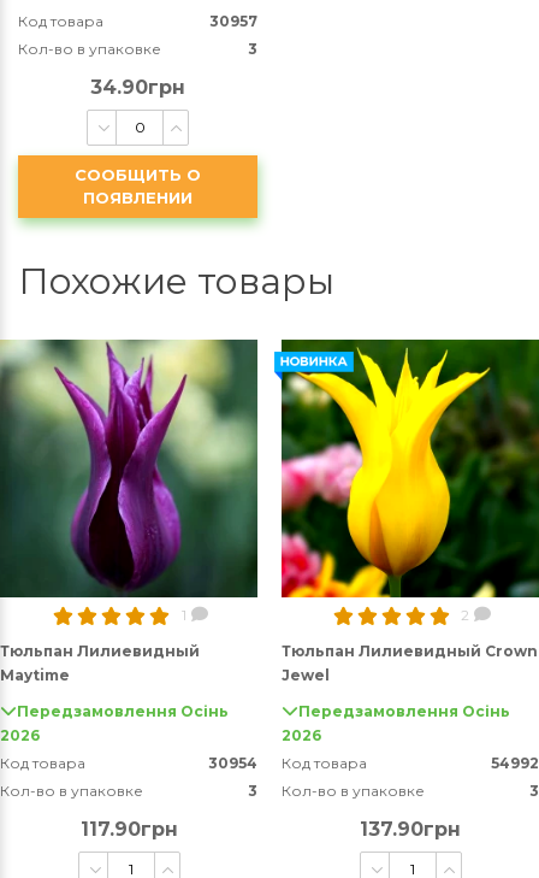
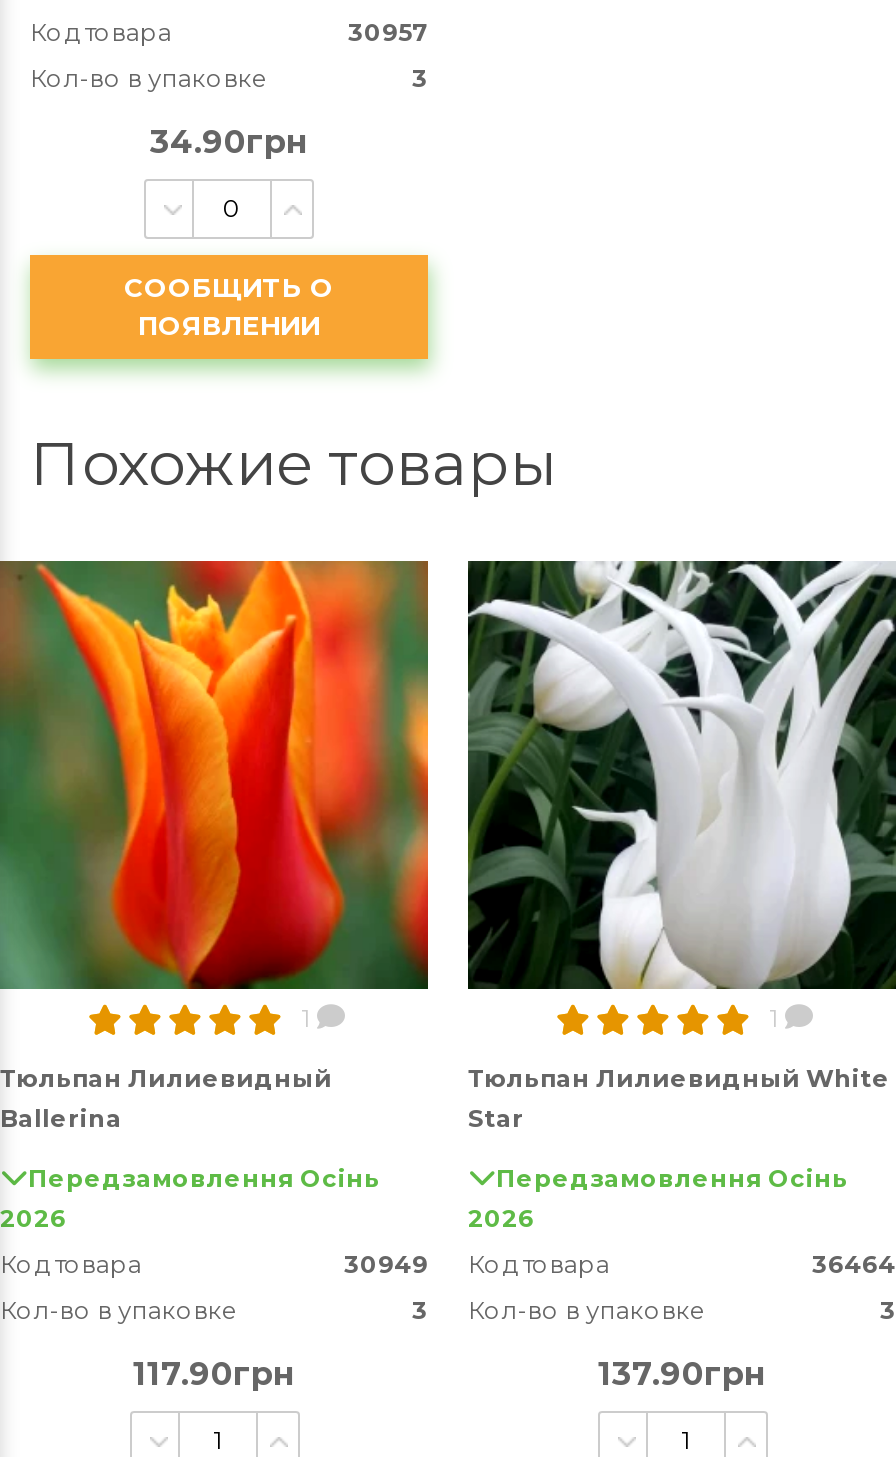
[4,338,259,597] [image] -> [6,559,430,989] [image]
[273,338,535,624] [image] | 2 -> [456,559,890,1033] [image] | 1
[282,642,538,684] Тюльпан Лилиевидный Crown | Jewel -> [468,1063,890,1133] Тюльпан Лилиевидный White | Star
[0,666,70,684] Maytime -> [0,1103,122,1133] Ballerina
[208,754,367,772] 30954 Код товара -> [344,1249,610,1279] 30949 Код товара
[491,754,539,772] 54992 -> [812,1249,896,1279] 36464

